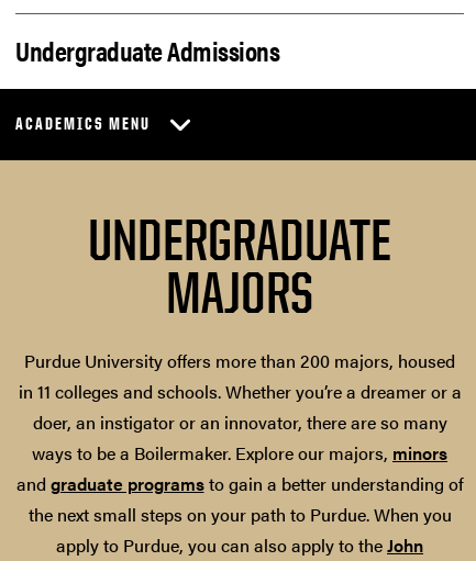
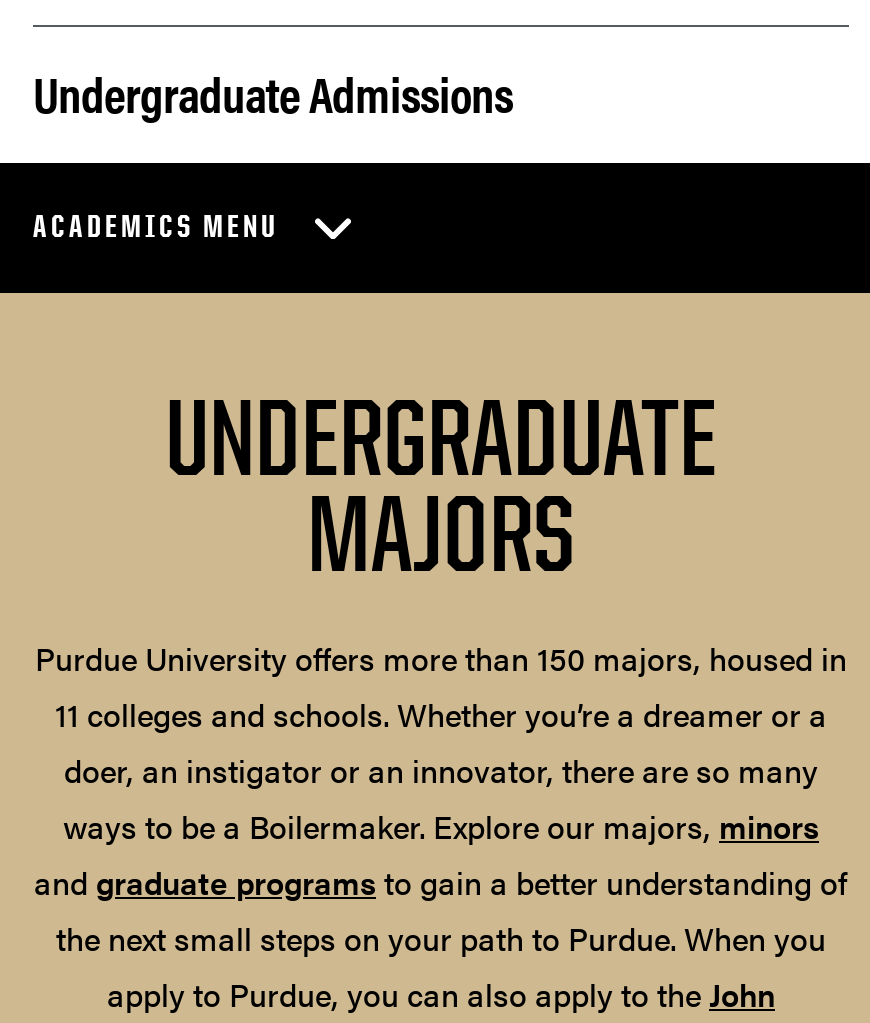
[18,348,461,404] Purdue University offers more than 200 majors, housed | in 11 colleges and schools. Whether you’re a dreamer or a -> [35,635,847,737] Purdue University offers more than 150 majors, housed in | 11 colleges and schools. Whether you’re a dreamer or a

